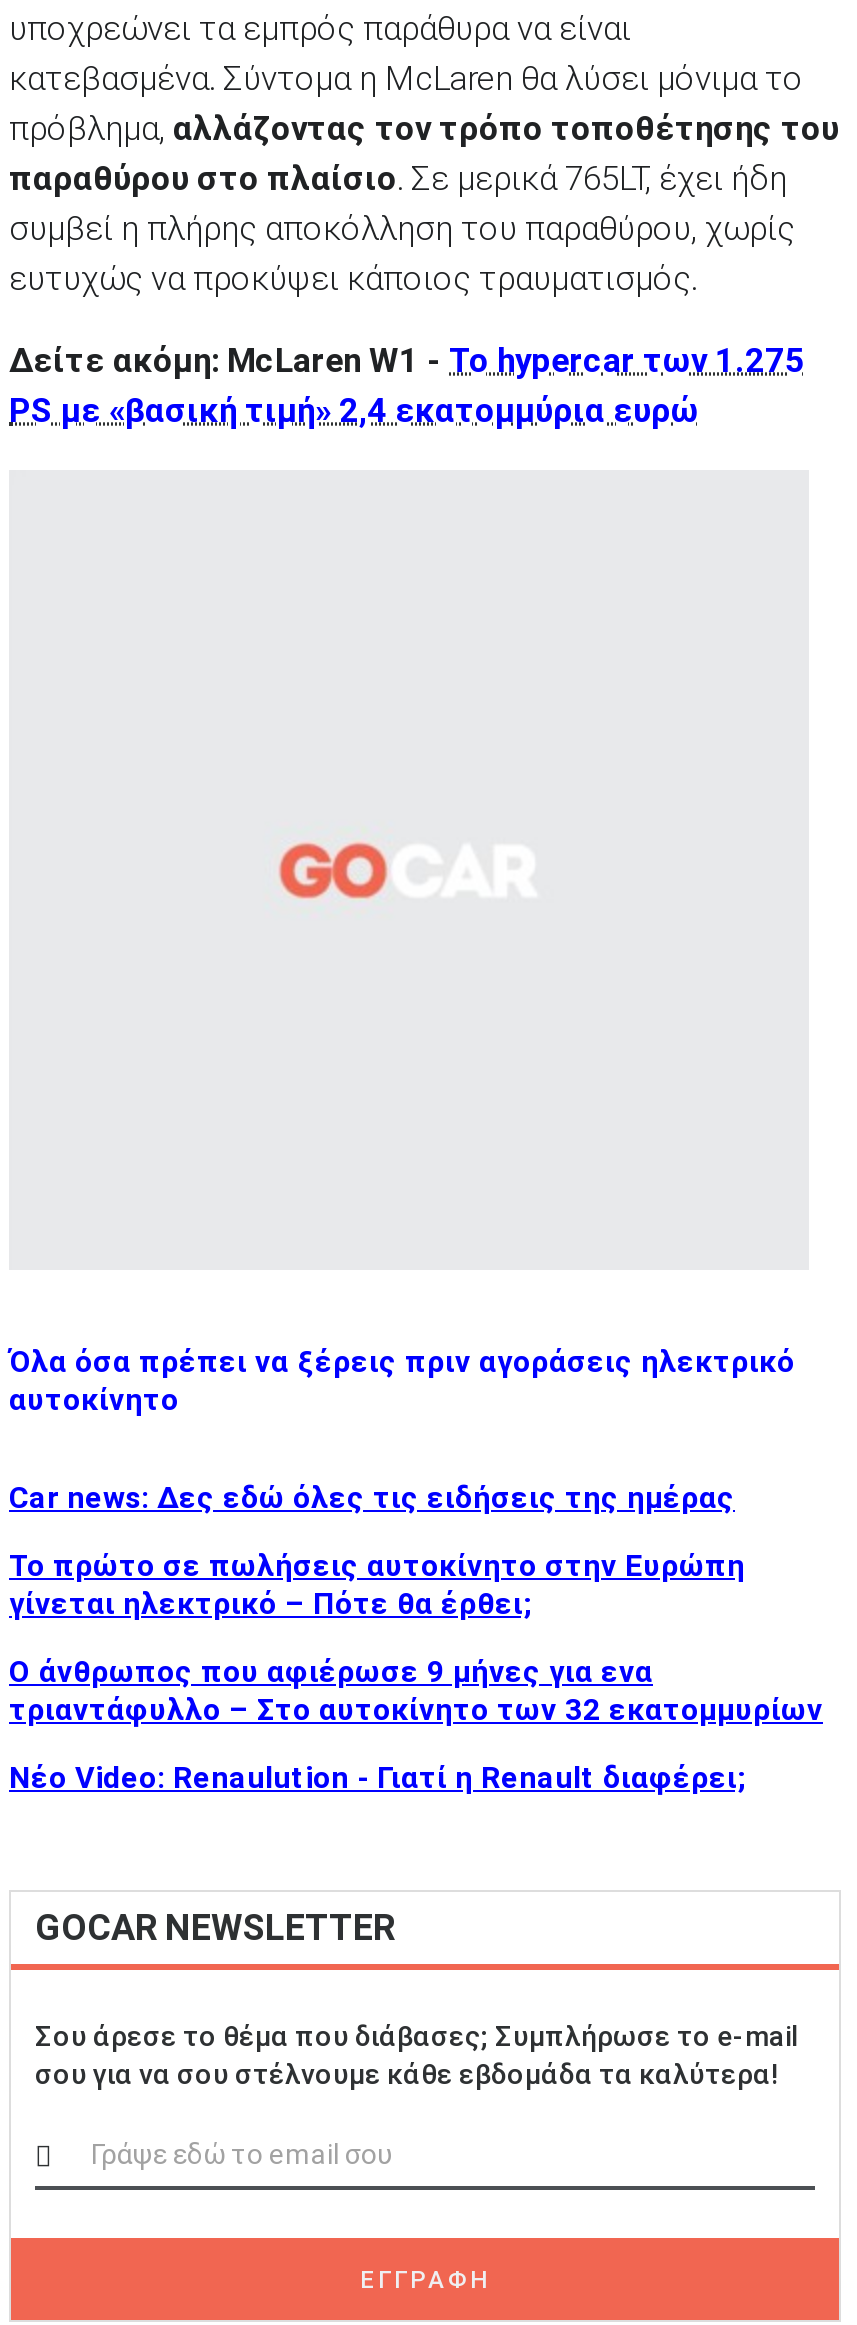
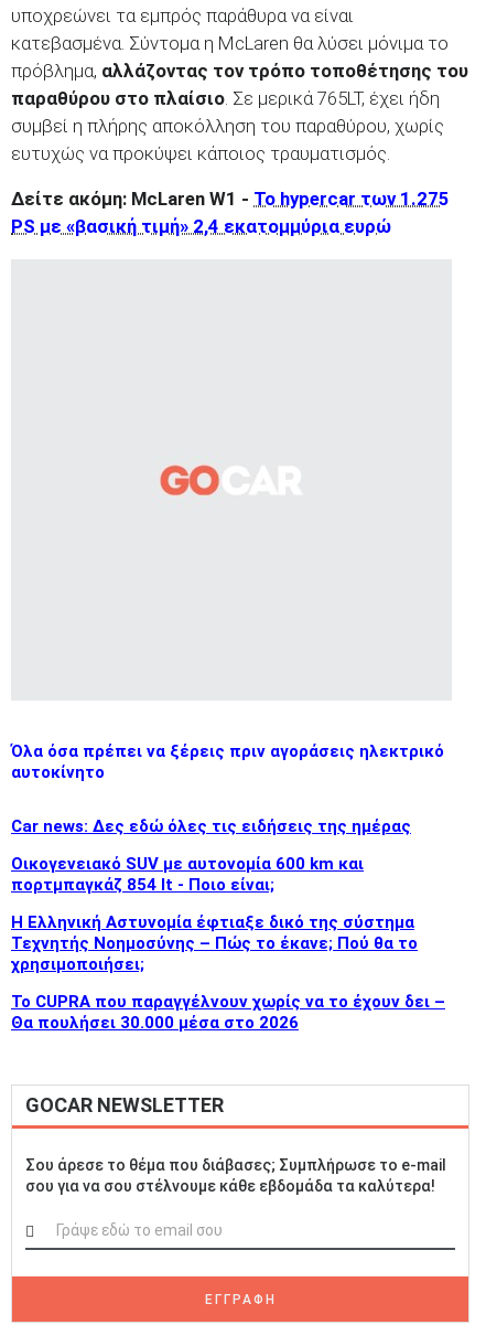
[9,1548,745,1622] Το πρώτο σε πωλήσεις αυτοκίνητο στην Ευρώπη | γίνεται ηλεκτρικό – Πότε θα έρθει; -> [11,854,364,895] Οικογενειακό SUV με αυτονομία 600 km και | πορτμπαγκάζ 854 lt - Ποιο είναι;
[9,1654,823,1728] Ο άνθρωπος που αφιέρωσε 9 μήνες για ενα | τριαντάφυλλο – Στο αυτοκίνητο των 32 εκατομμυρίων -> [11,912,418,974] Η Ελληνική Αστυνομία έφτιαξε δικό της σύστημα | Τεχνητής Νοημοσύνης – Πώς το έκανε; Πού θα το | χρησιμοποιήσει;
[9,1760,745,1796] Νέο Video: Renaulution - Γιατί η Renault διαφέρει; -> [11,992,445,1033] Το CUPRA που παραγγέλνουν χωρίς να το έχουν δει – | Θα πουλήσει 30.000 μέσα στο 2026

